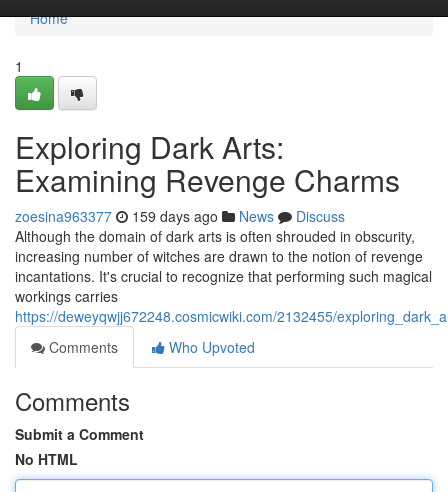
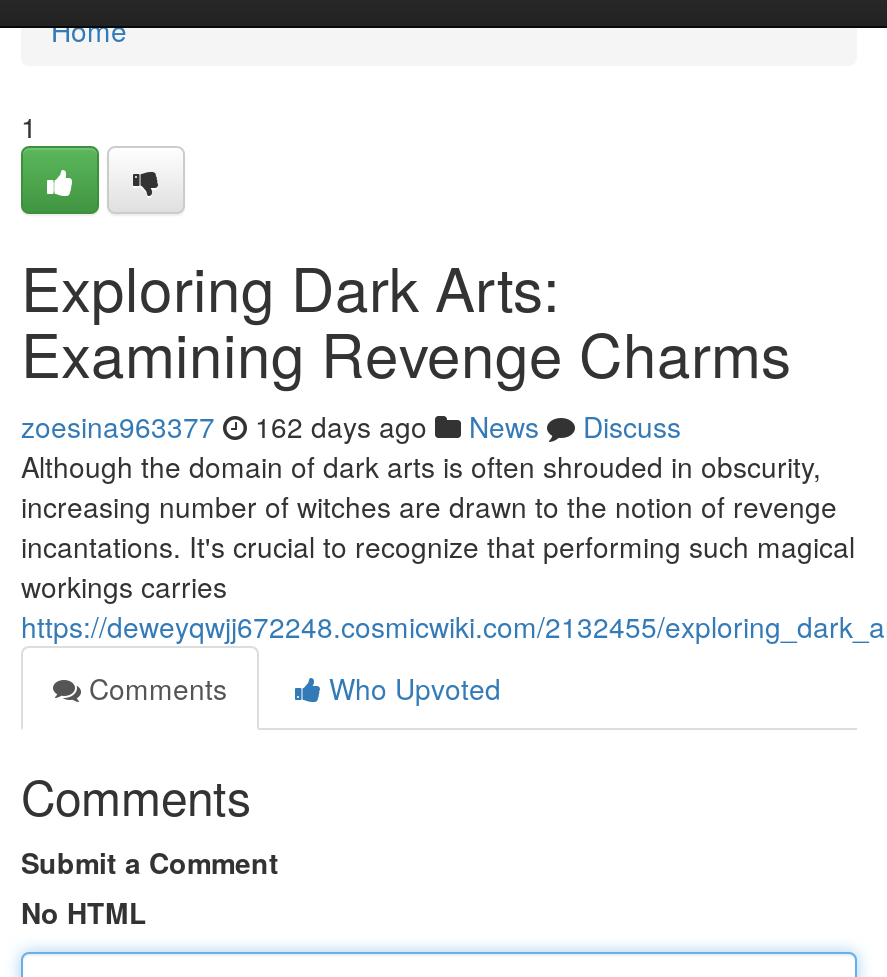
[15,206,345,226] zoesina963377 159 days ago News Discuss -> [21,406,681,446] zoesina963377 162 days ago News Discuss

